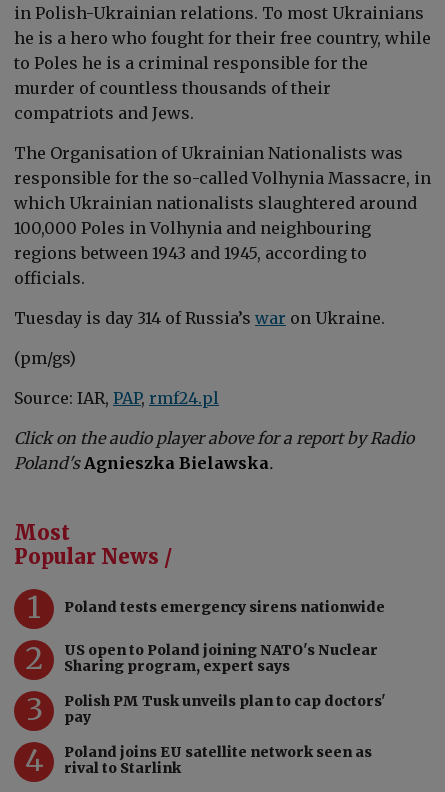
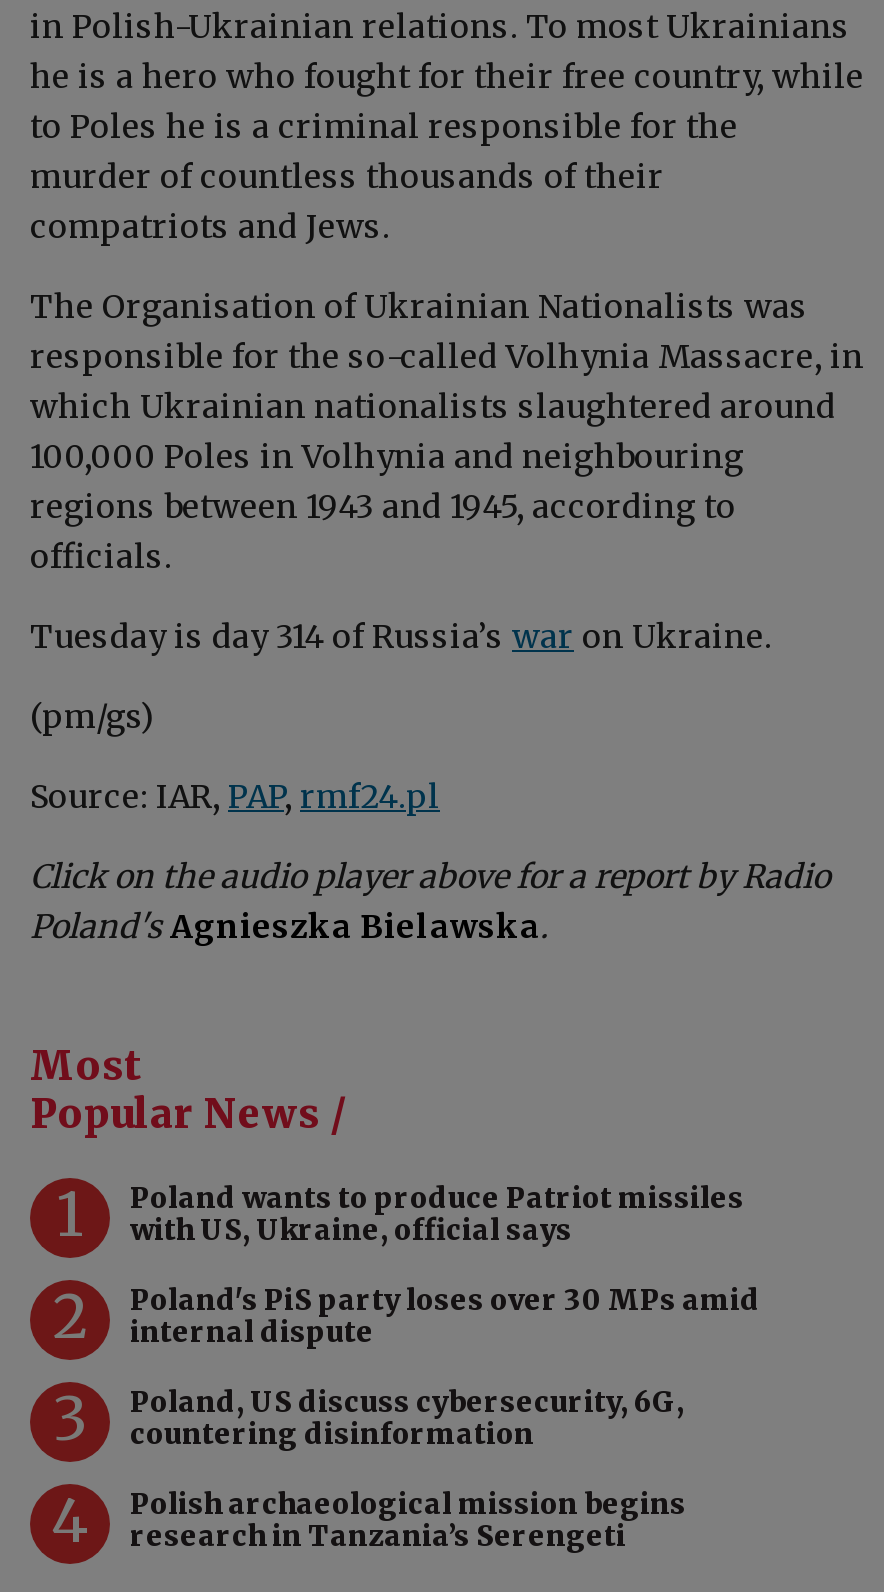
[64,598,385,616] Poland tests emergency sirens nationwide -> [130,1180,744,1248] Poland wants to produce Patriot missiles | with US, Ukraine, official says
[64,641,378,675] US open to Poland joining NATO's Nuclear | Sharing program, expert says -> [130,1282,760,1350] Poland's PiS party loses over 30 MPs amid | internal dispute
[64,692,386,726] Polish PM Tusk unveils plan to cap doctors' | pay -> [130,1384,684,1452] Poland, US discuss cybersecurity, 6G, | countering disinformation
[64,743,372,777] Poland joins EU satellite network seen as | rival to Starlink -> [130,1486,686,1554] Polish archaeological mission begins | research in Tanzania’s Serengeti

